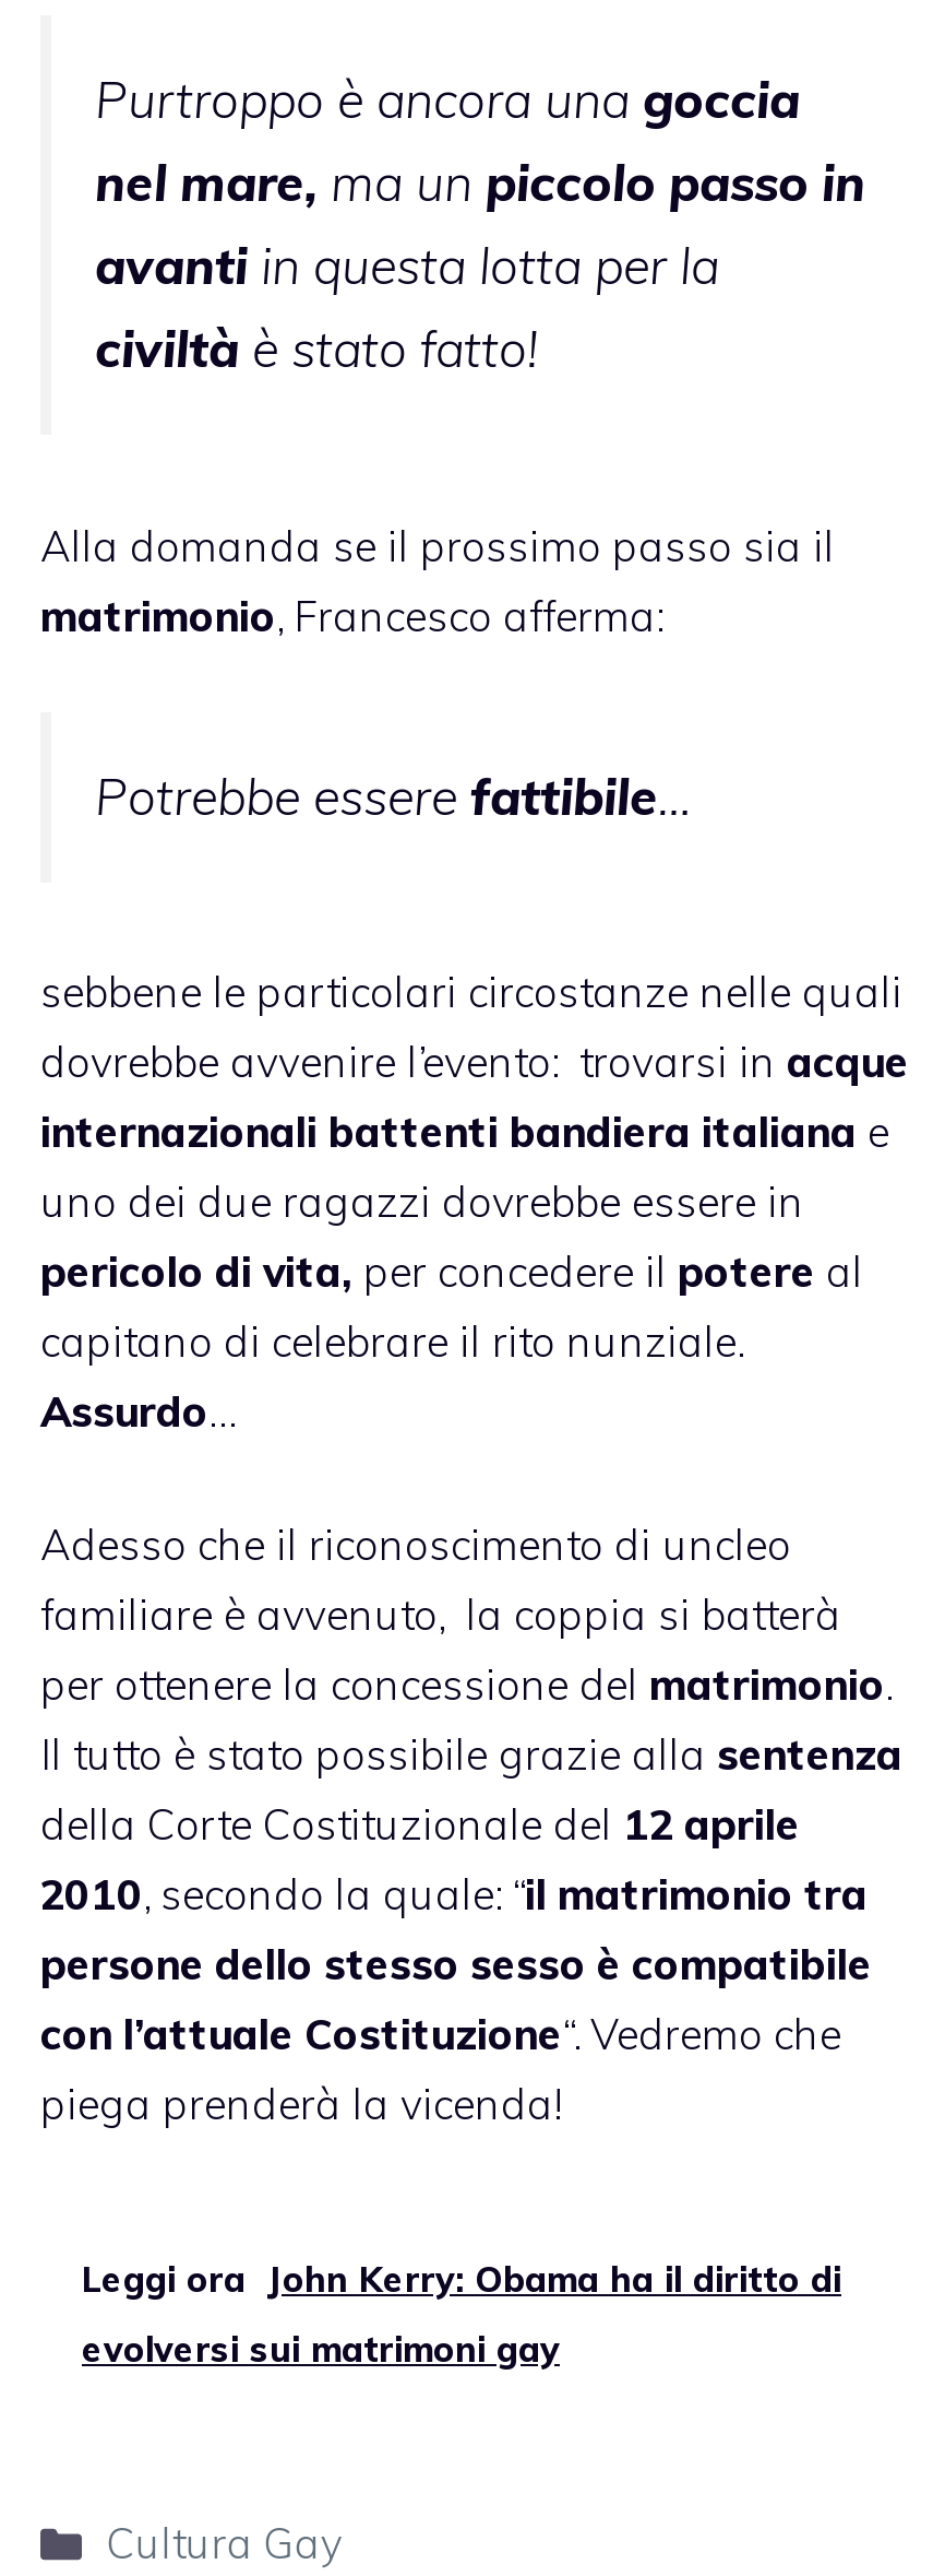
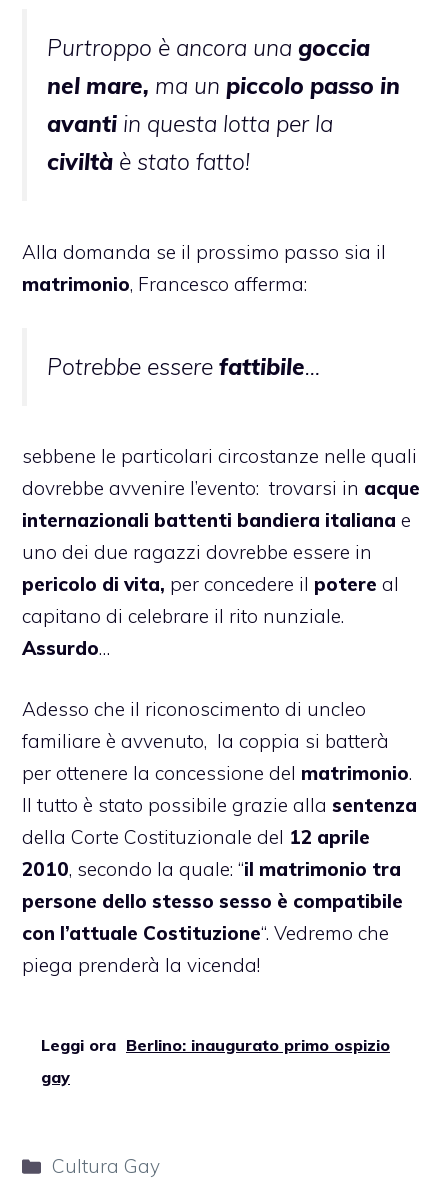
[82,2257,841,2301] Leggi ora John Kerry: Obama ha il diritto di -> [41,1035,390,1055] Leggi ora Berlino: inaugurato primo ospizio
[82,2327,560,2371] evolversi sui matrimoni gay -> [41,1067,70,1087] gay

